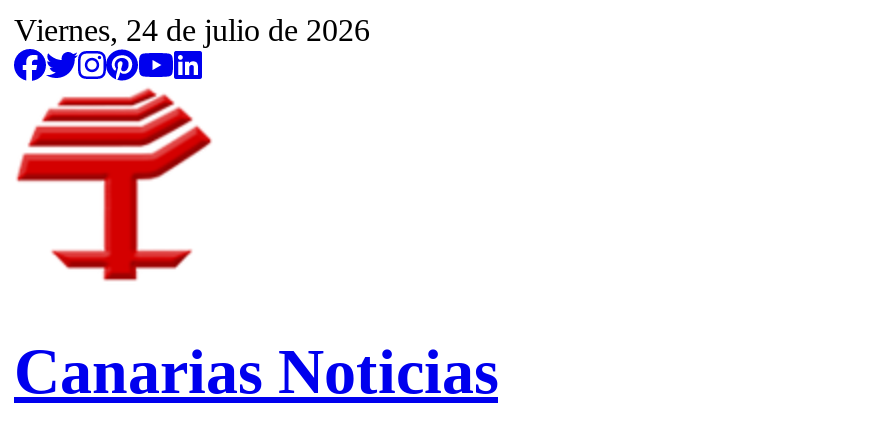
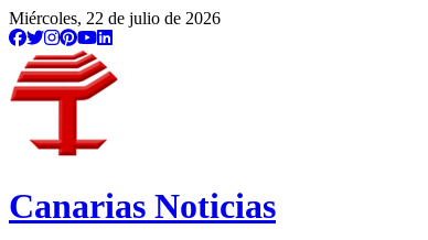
[14,13,370,47] Viernes, 24 de julio de 2026 -> [9,9,221,28] Miércoles, 22 de julio de 2026

